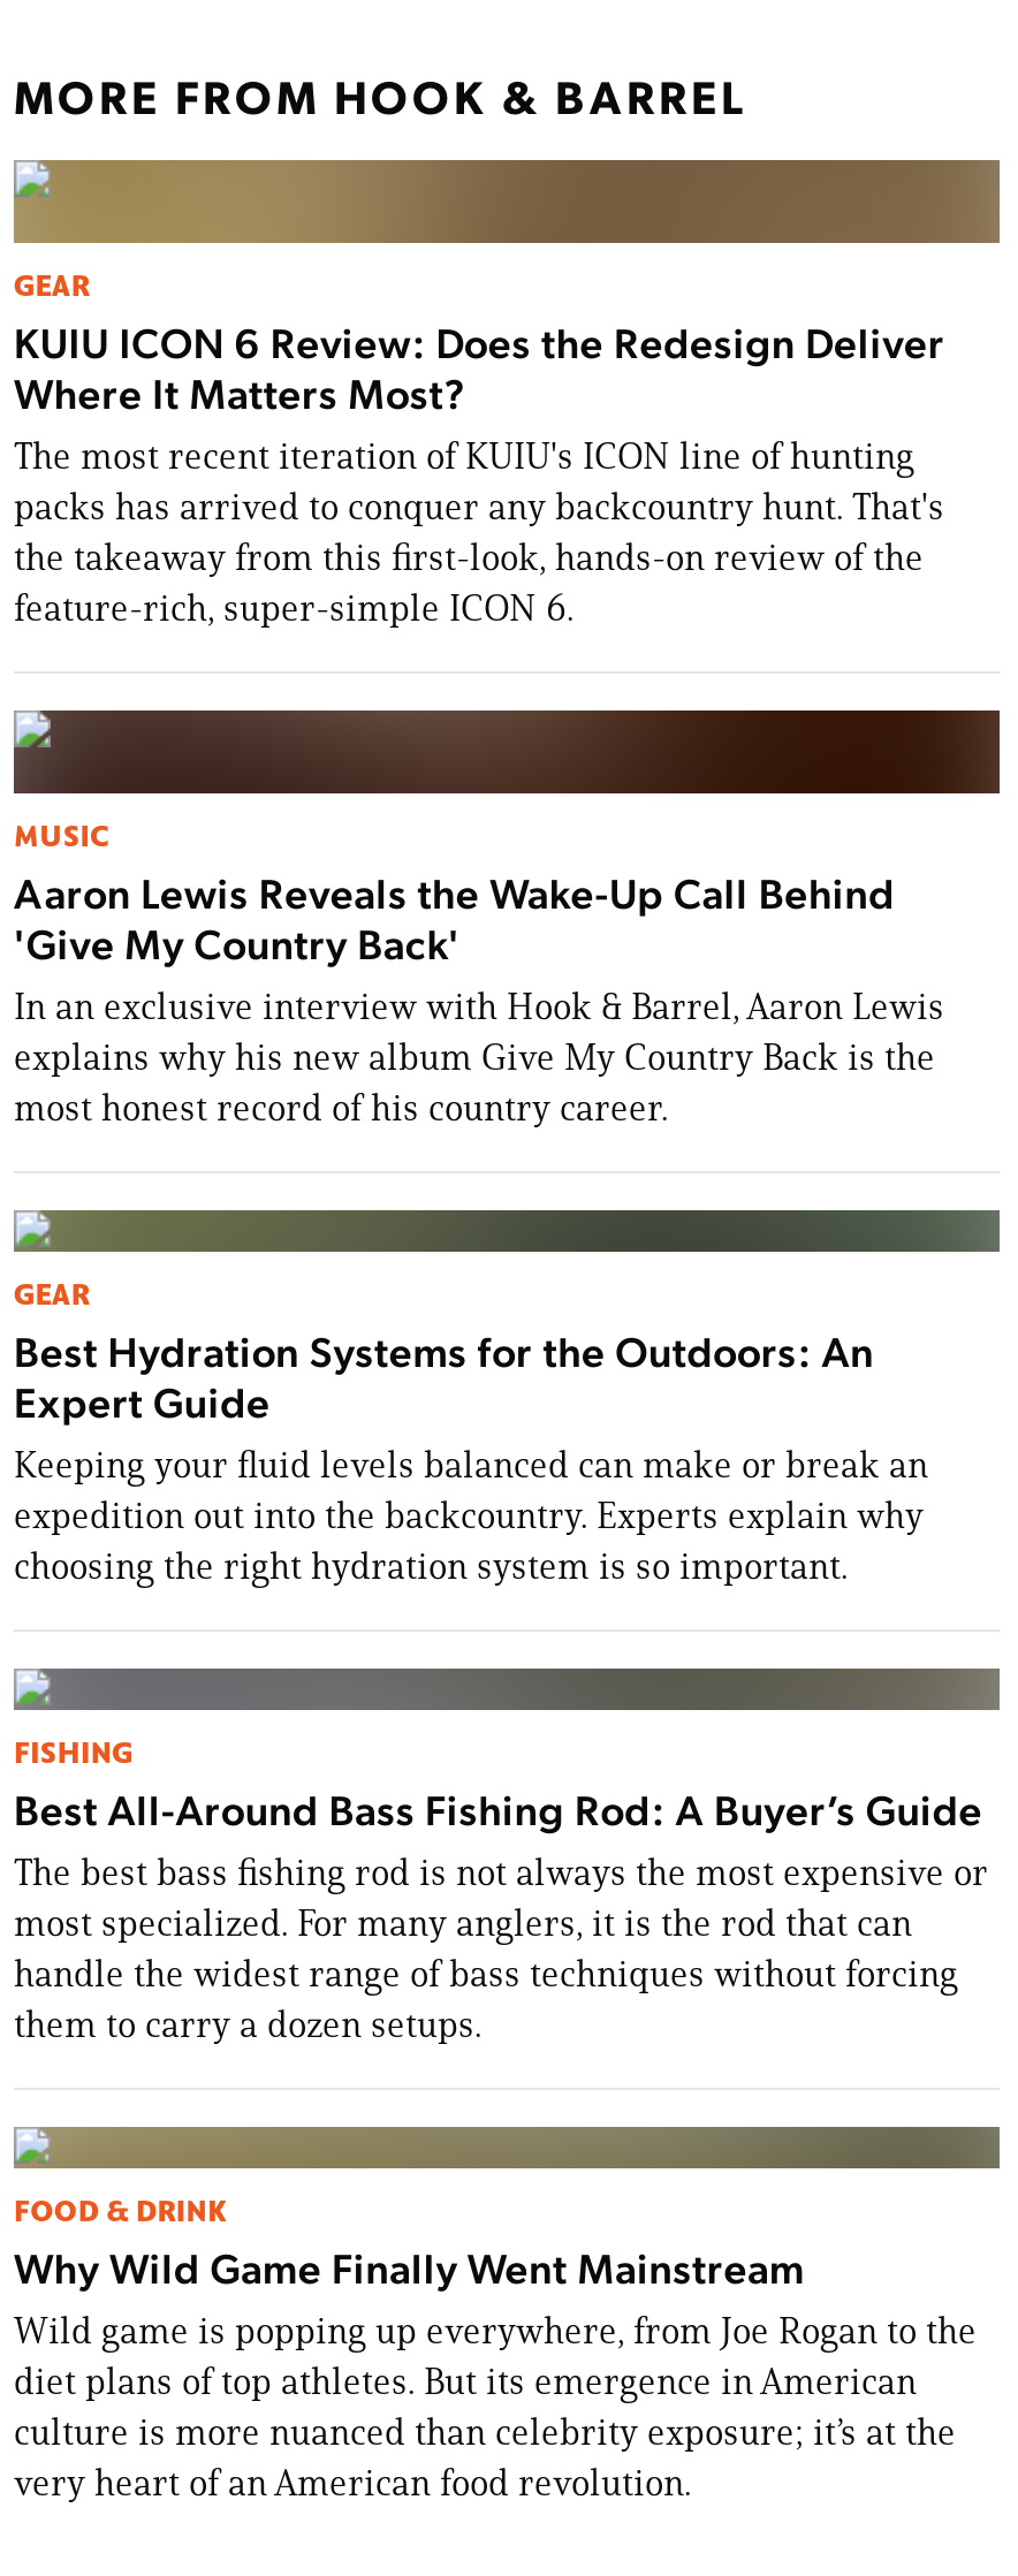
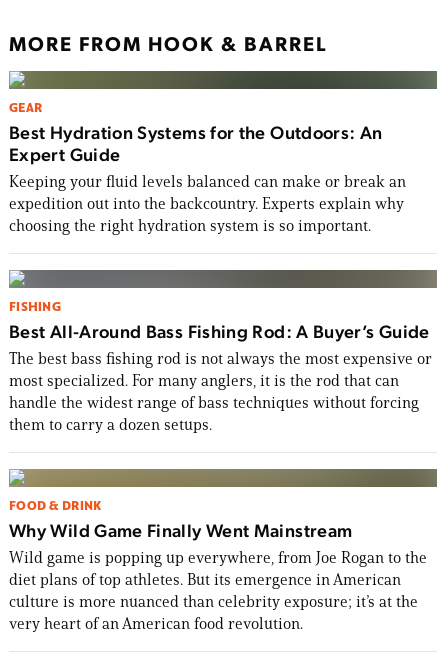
[12,160,1002,630] [image] | GEAR | KUIU ICON 6 Review: Does the Redesign Deliver | Where It Matters Most? | The most recent iteration of KUIU's ICON line of hunting | packs has arrived to conquer any backcountry hunt. That's | the takeaway from this first-look, hands-on review of the | feature-rich, super-simple ICON 6. -> none
[12,708,1002,1130] [image] | MUSIC | Aaron Lewis Reveals the Wake-Up Call Behind | 'Give My Country Back' | In an exclusive interview with Hook & Barrel, Aaron Lewis | explains why his new album Give My Country Back is the | most honest record of his country career. -> none

